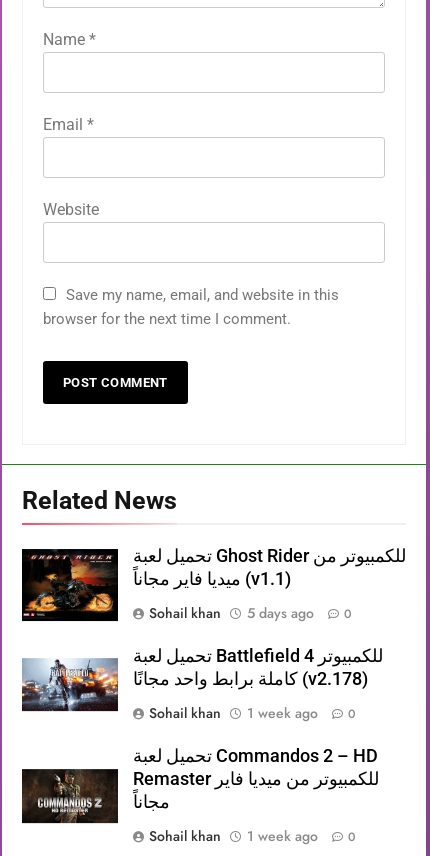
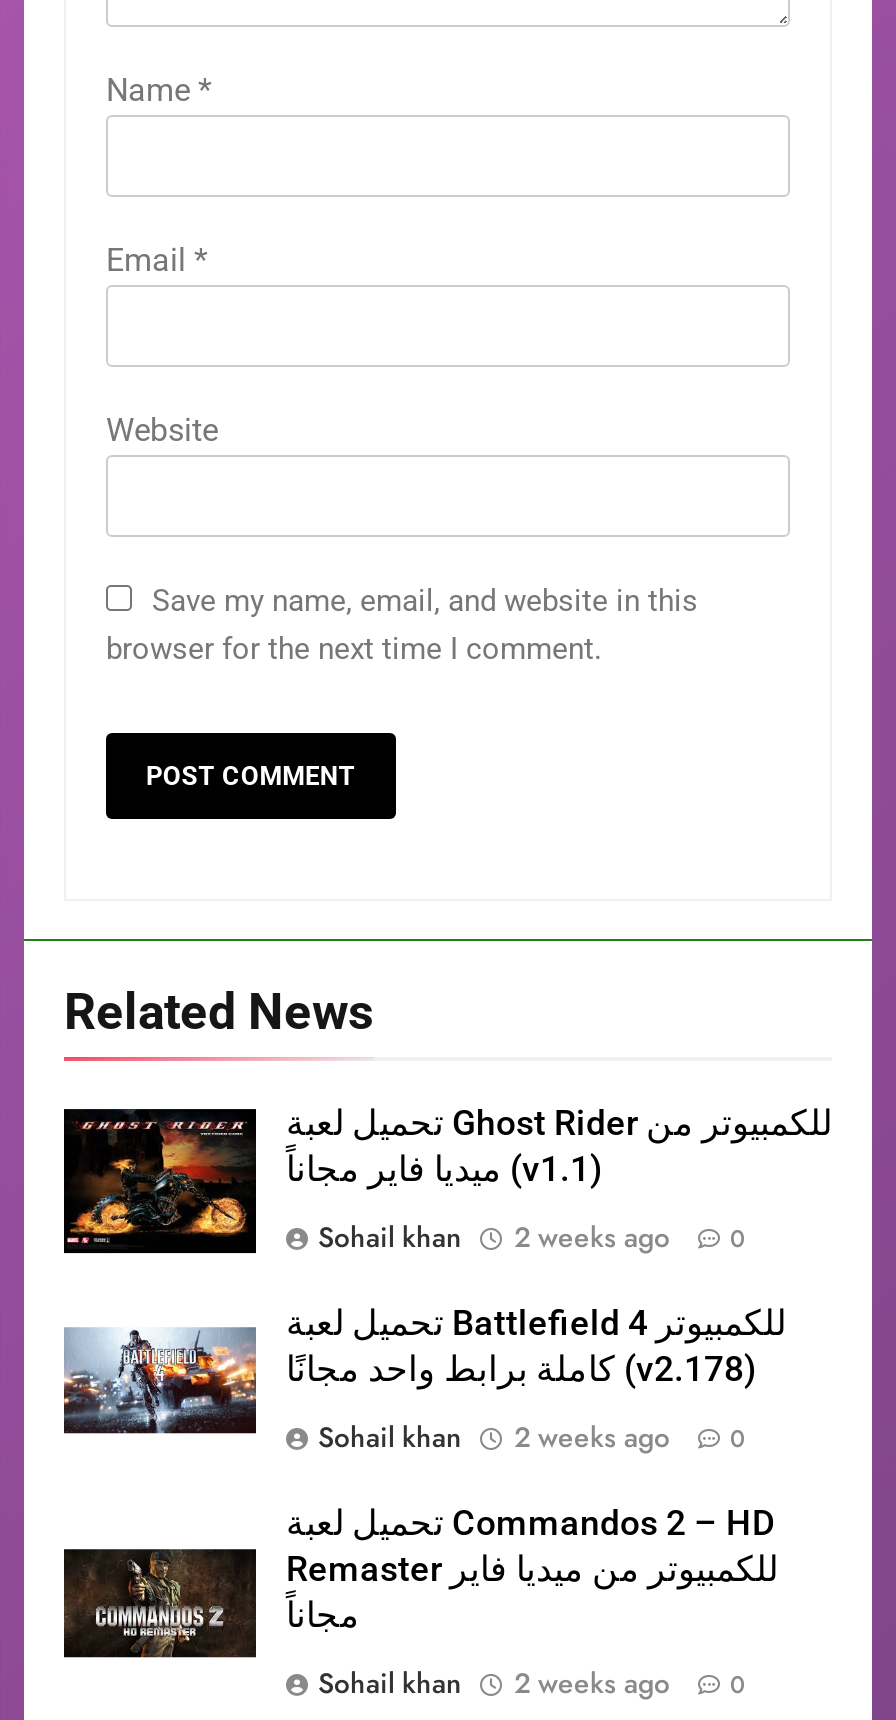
[149,603,352,623] Sohail khan 5 days ago 0 -> [318,1216,746,1256] Sohail khan 2 weeks ago 0
[149,703,356,723] Sohail khan 1 week ago 0 -> [318,1416,746,1456] Sohail khan 2 weeks ago 0
[149,826,356,846] Sohail khan 1 week ago 0 -> [318,1662,746,1702] Sohail khan 2 weeks ago 0

